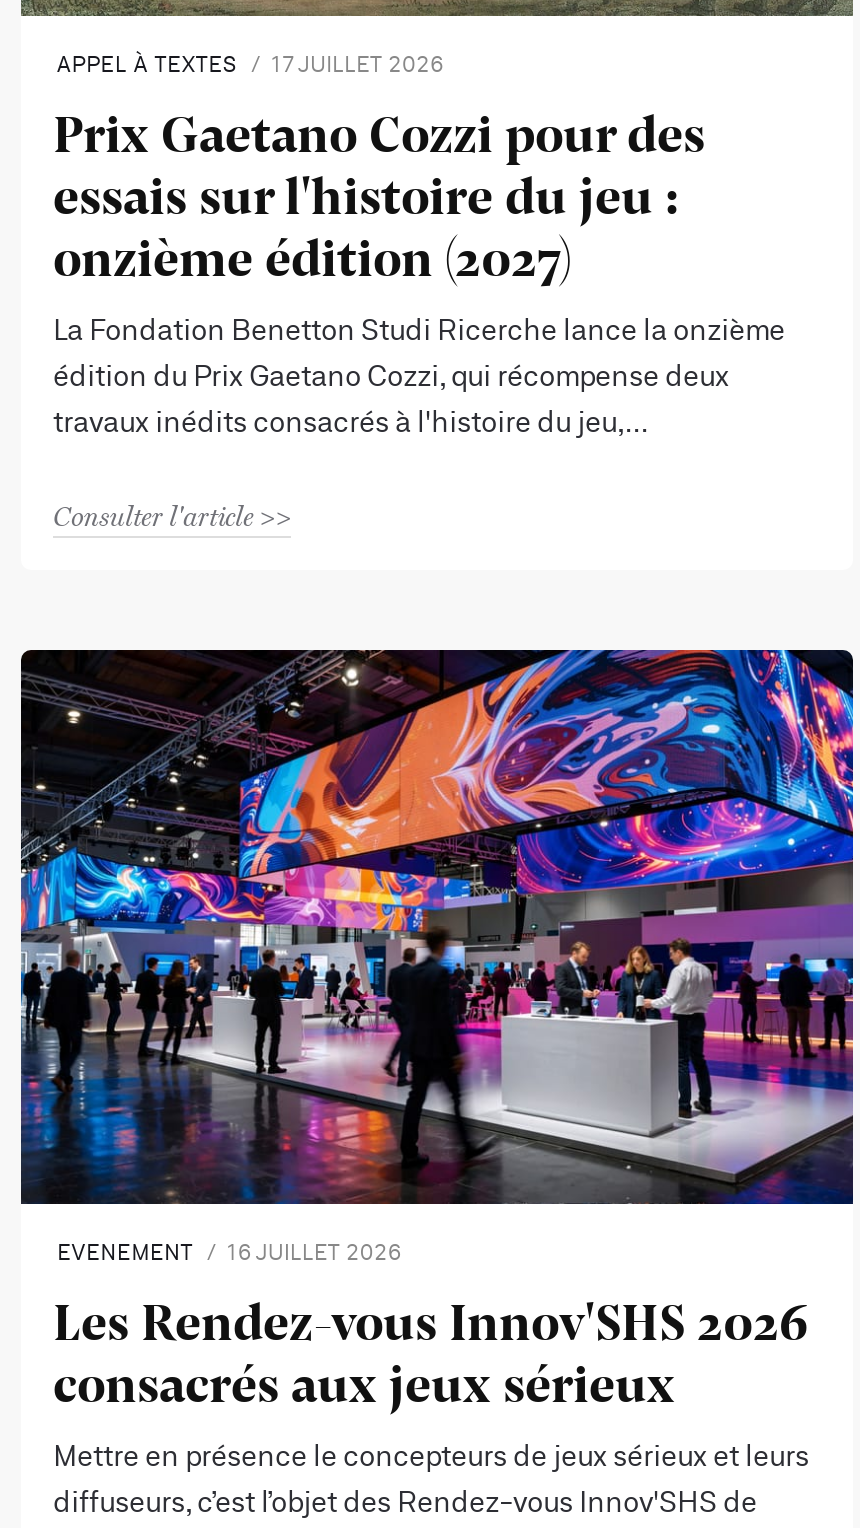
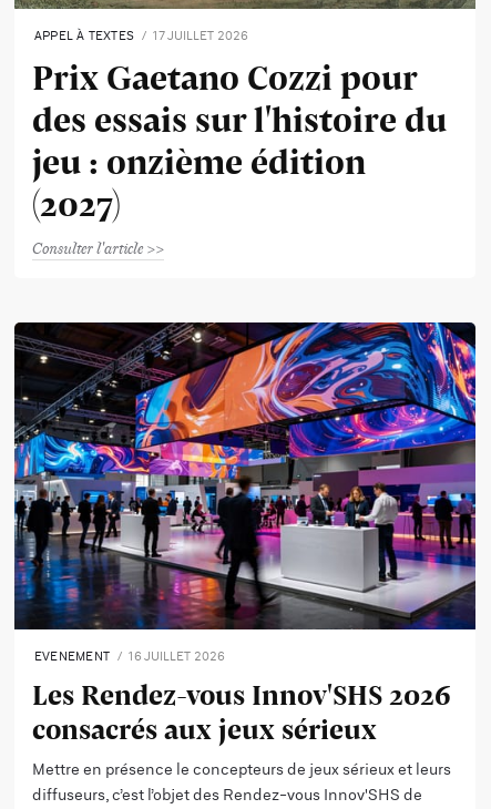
[53,96,785,438] Prix Gaetano Cozzi pour des | essais sur l'histoire du jeu : | onzième édition (2027) | La Fondation Benetton Studi Ricerche lance la onzième | édition du Prix Gaetano Cozzi, qui récompense deux | travaux inédits consacrés à l'histoire du jeu, -> [32,52,447,228] Prix Gaetano Cozzi pour | des essais sur l'histoire du | jeu : onzième édition | (2027)

